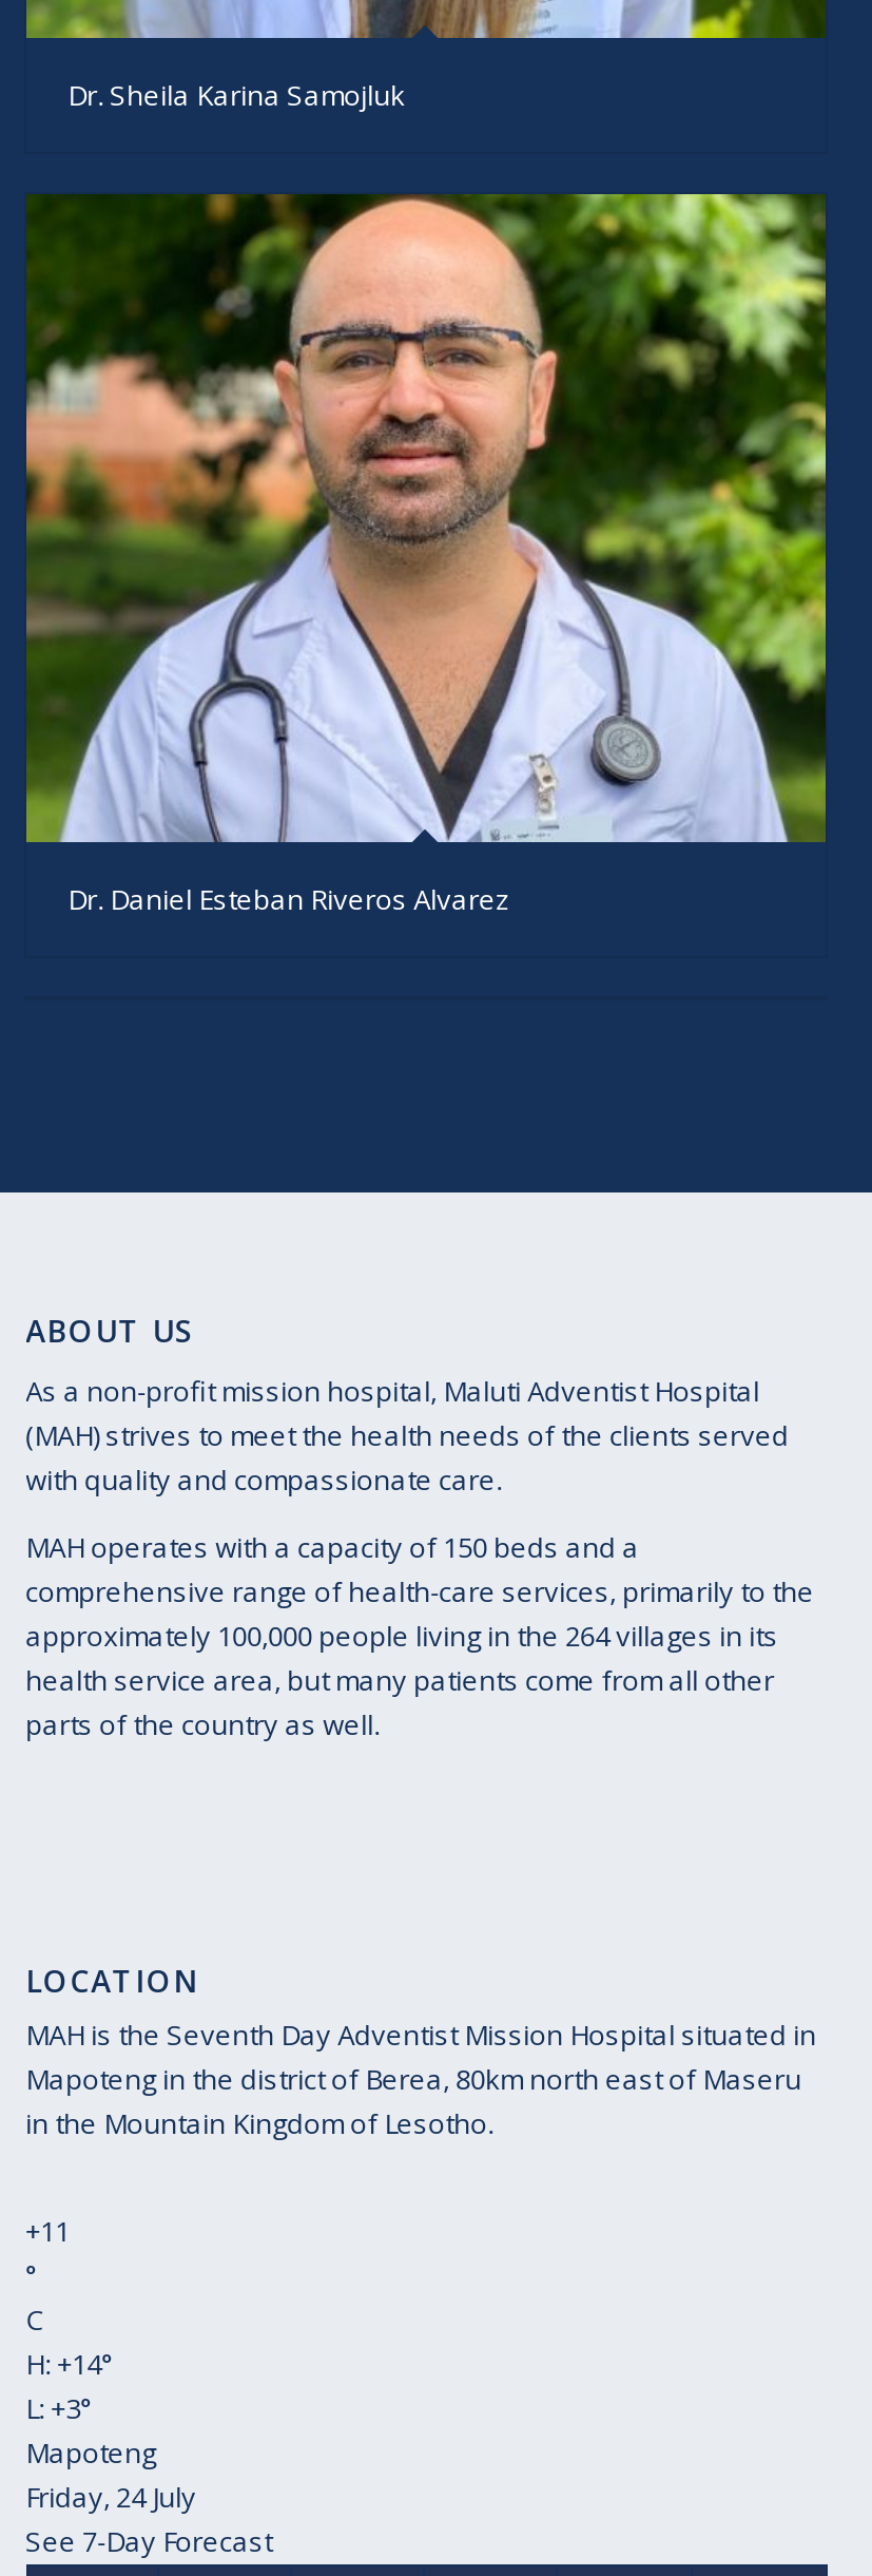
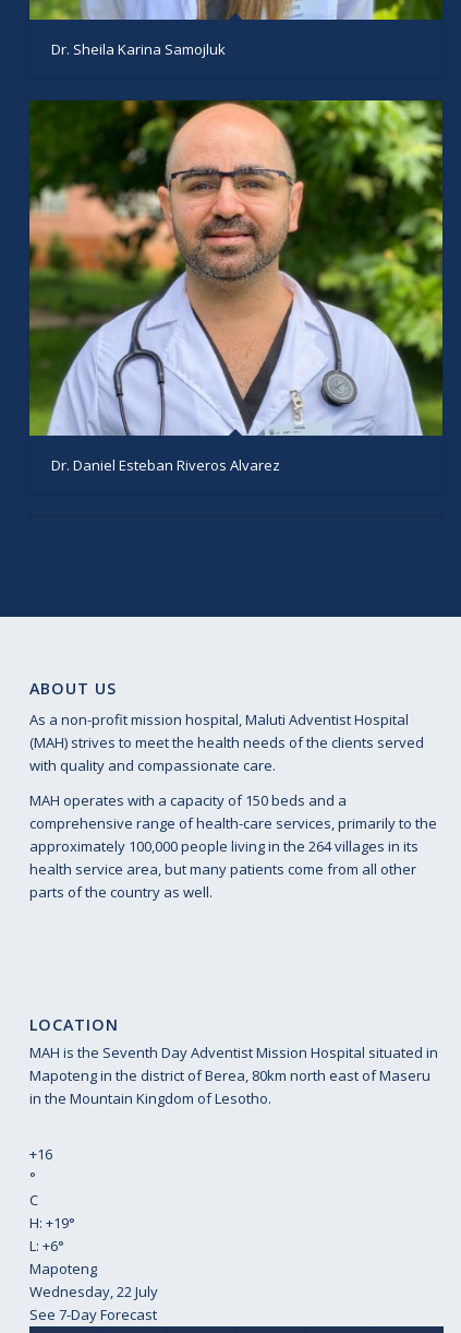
[26,2211,70,2249] +11 -> [29,1144,52,1164] +16
[26,2344,114,2382] H: +14° -> [29,1213,75,1232] H: +19°
[26,2389,93,2427] L: +3° -> [29,1236,64,1255] L: +6°
[26,2477,196,2515] Friday, 24 July -> [29,1281,158,1301] Wednesday, 22 July

